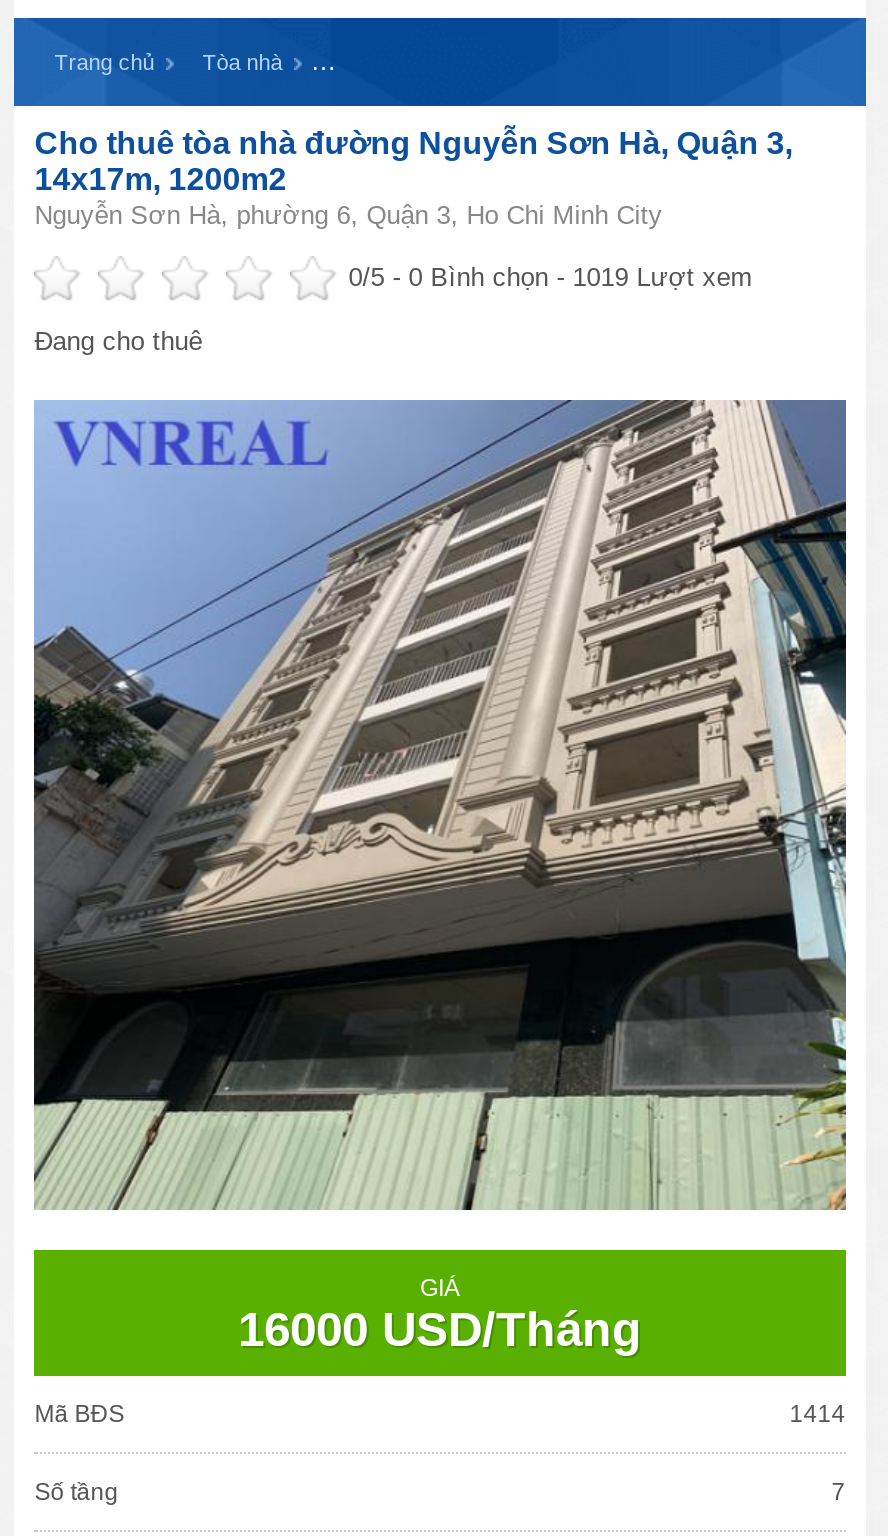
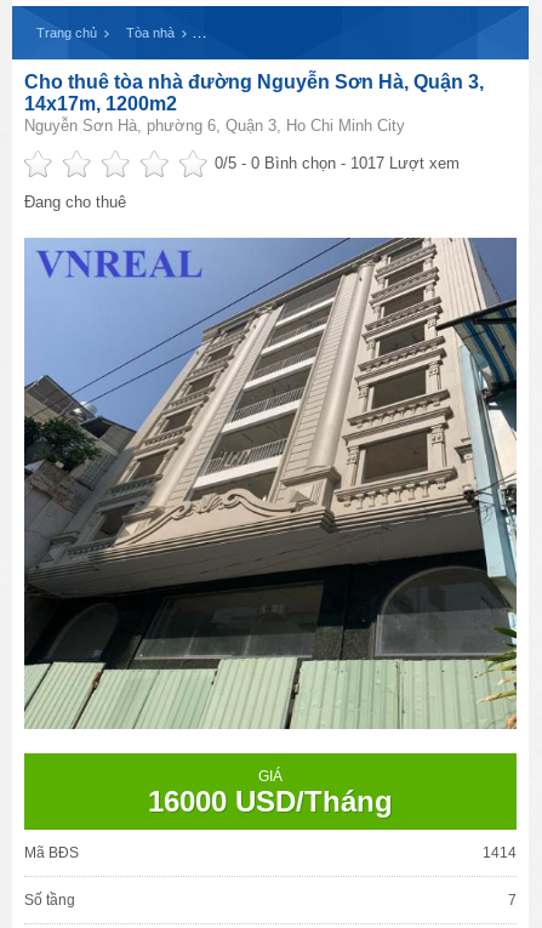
[348,262,752,292] 0/5 - 0 Bình chọn - 1019 Lượt xem -> [215,154,460,172] 0/5 - 0 Bình chọn - 1017 Lượt xem

